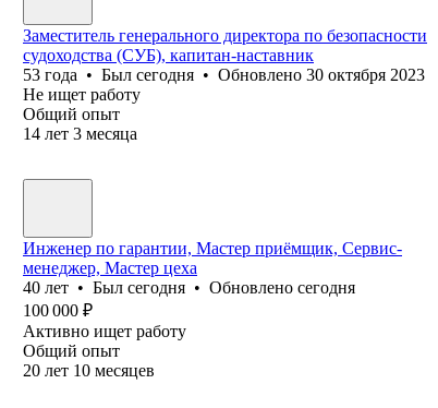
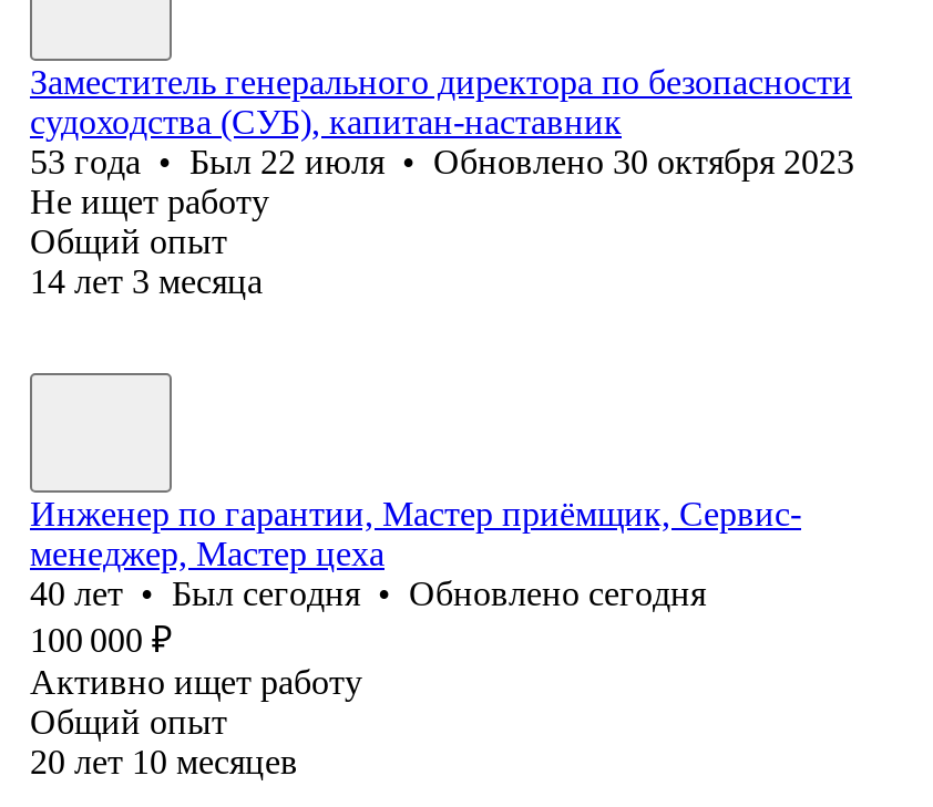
[23,65,425,84] 53 года • Был сегодня • Обновлено 30 октября 2023 -> [30,143,854,180] 53 года • Был 22 июля • Обновлено 30 октября 2023

